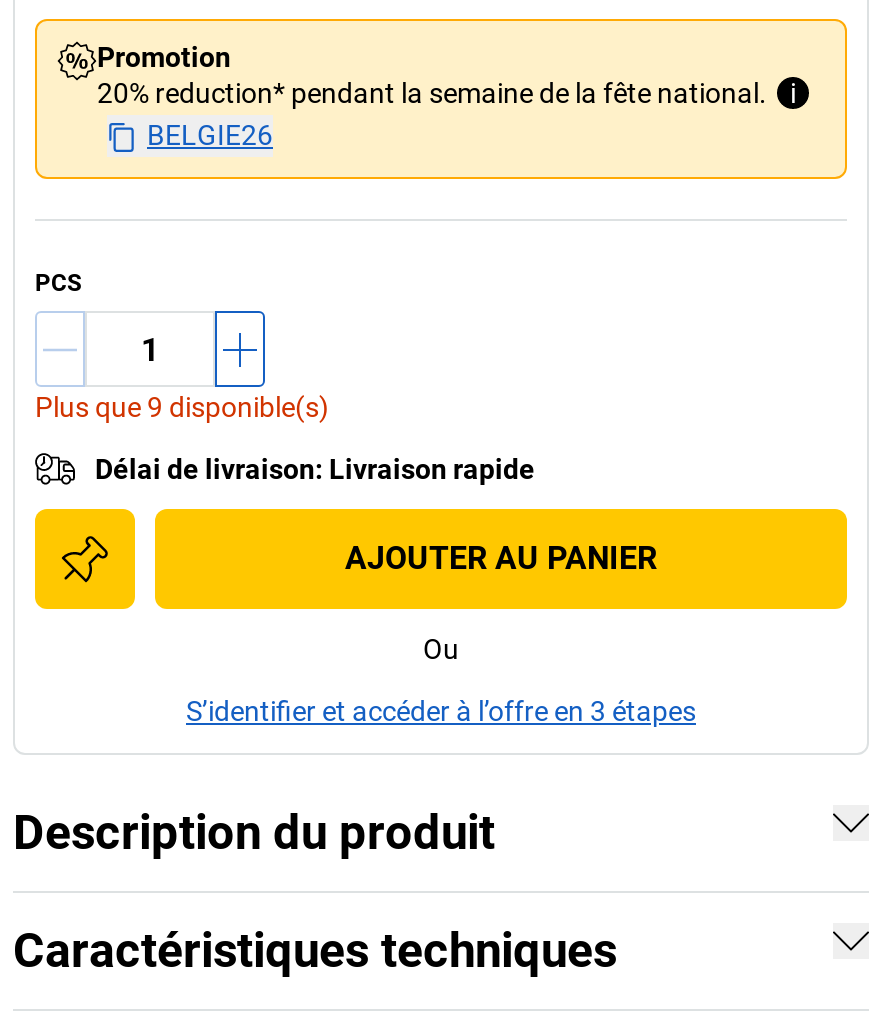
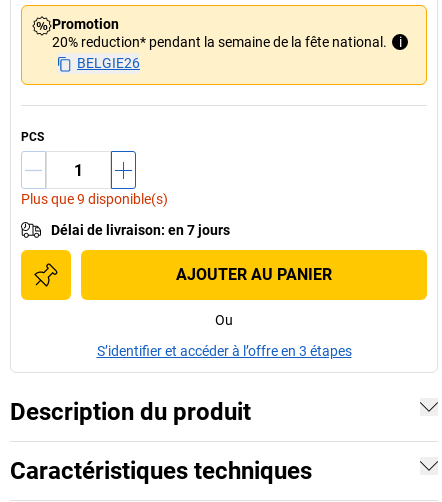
[95,453,535,485] Délai de livraison: Livraison rapide -> [51,222,230,238] Délai de livraison: en 7 jours

